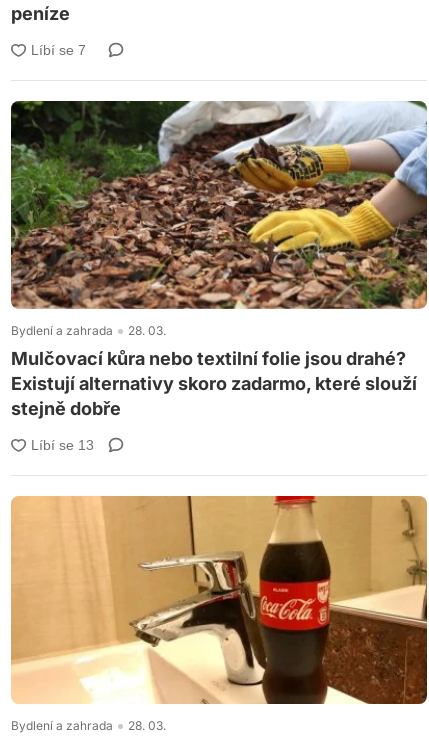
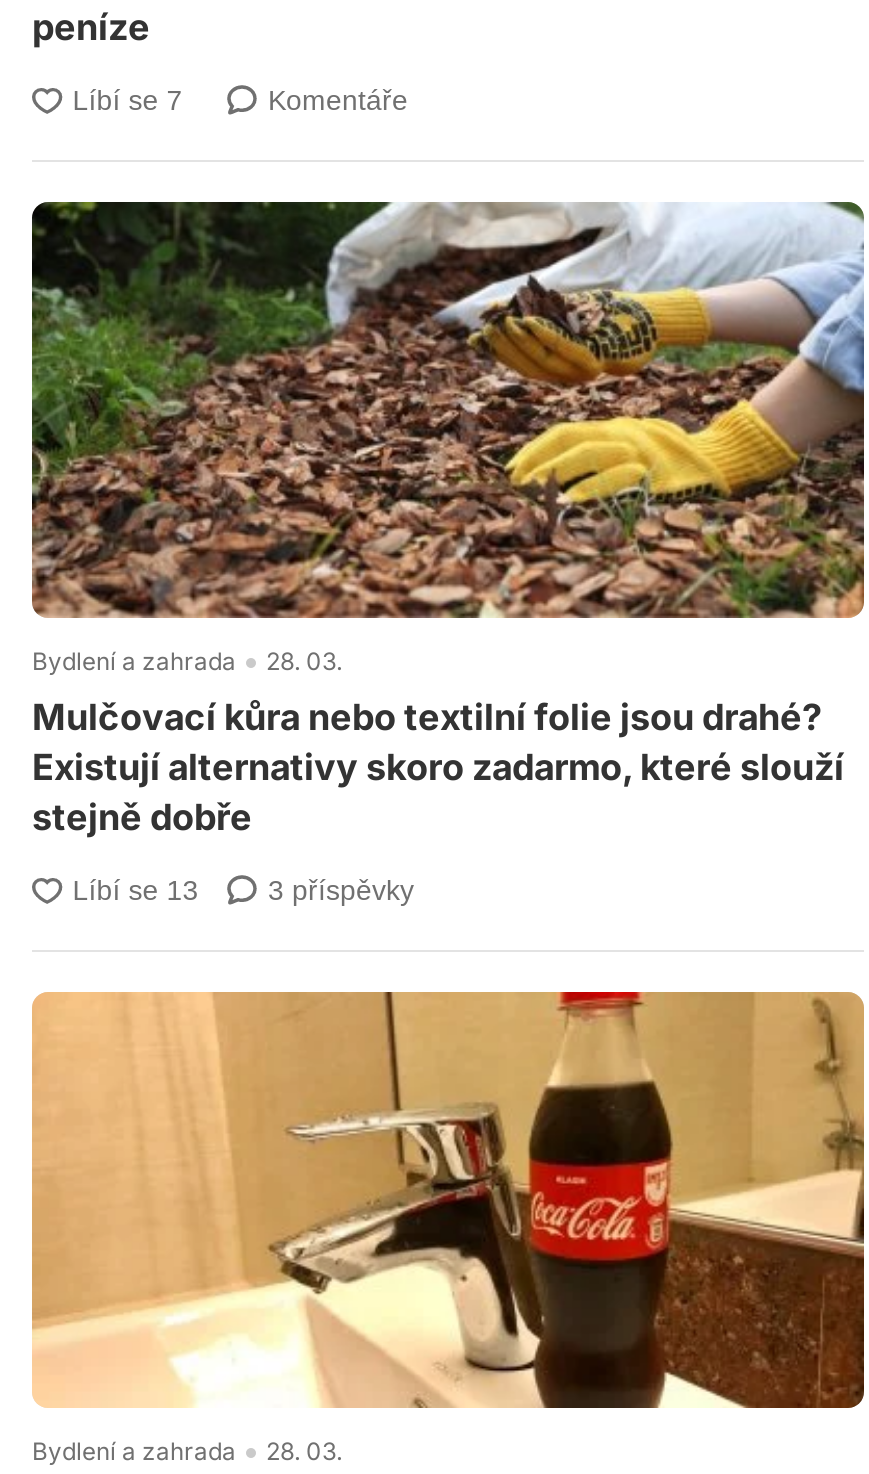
none -> [268,83,408,115] Komentáře
none -> [268,873,414,905] 3 příspěvky

